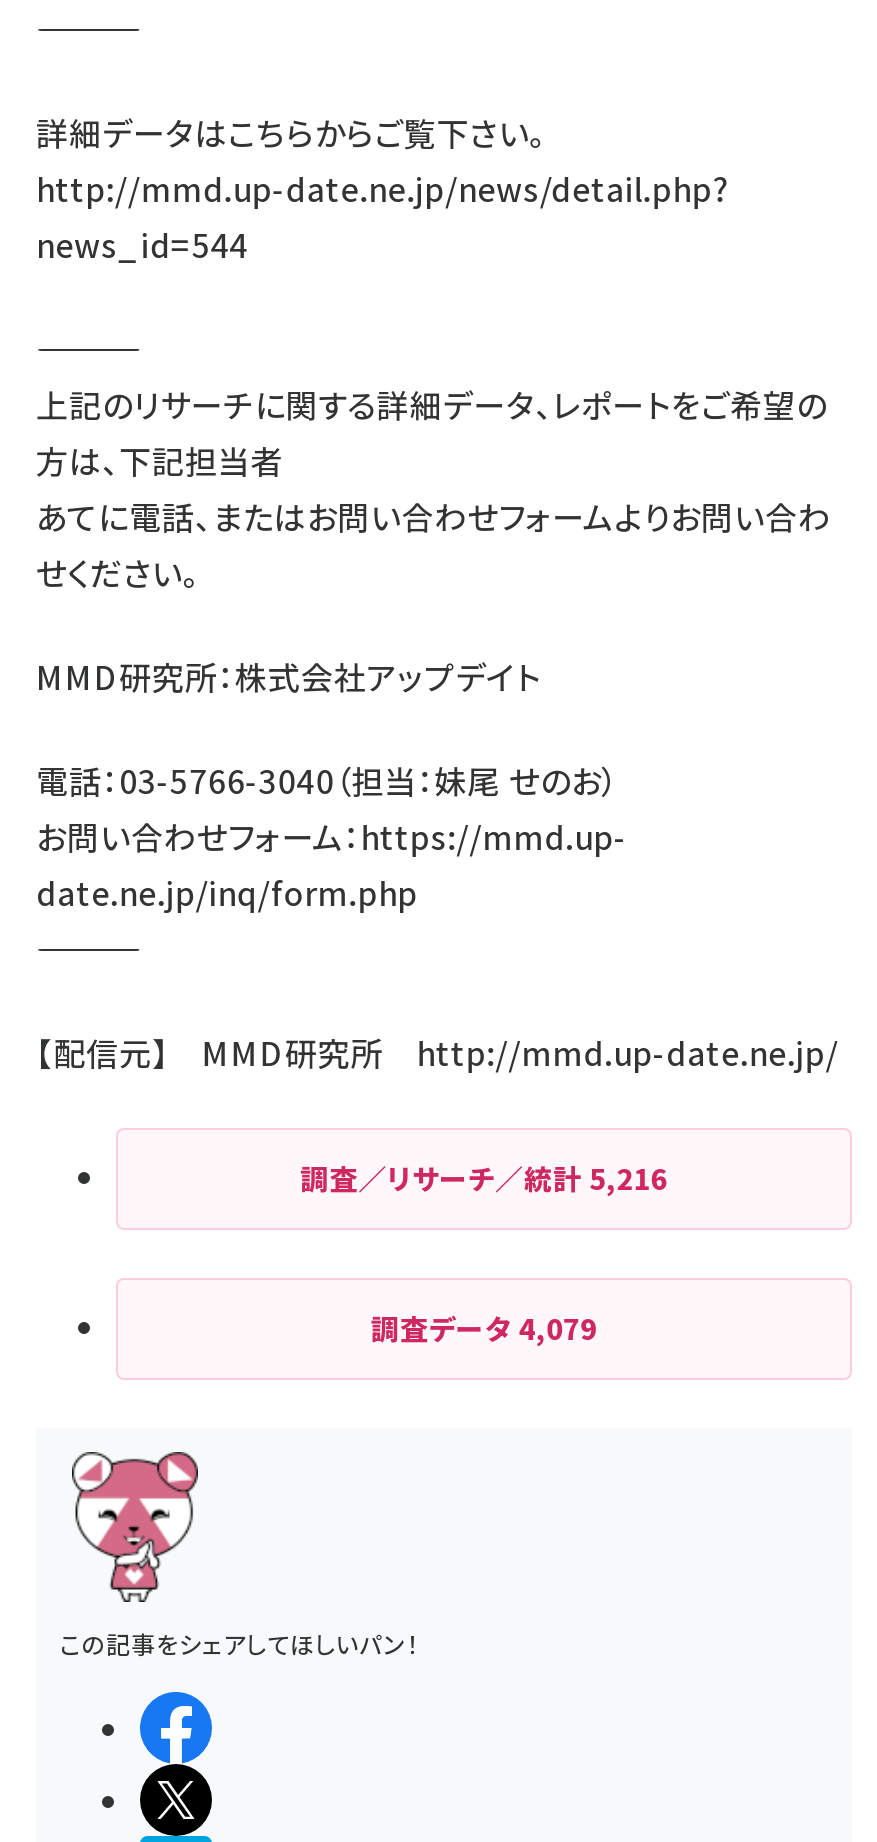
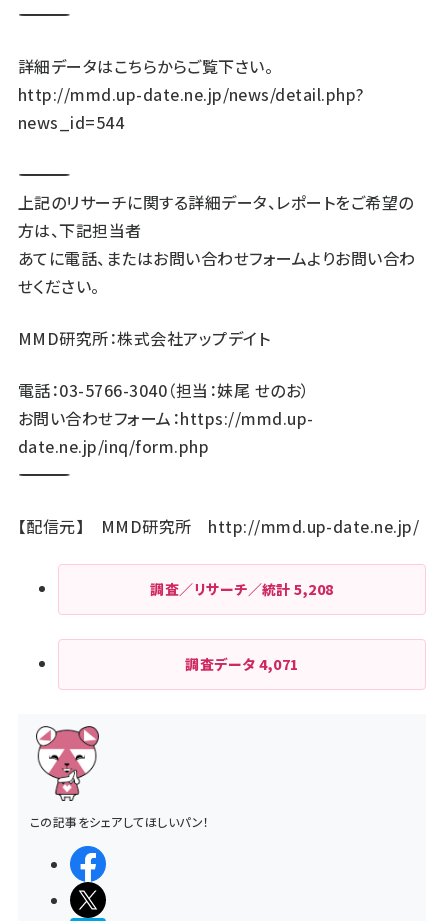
[300,1158,668,1198] 調査／リサーチ／統計5,216 -> [150,579,334,599] 調査／リサーチ／統計5,208
[371,1308,597,1348] 調査データ4,079 -> [185,654,299,674] 調査データ4,071

